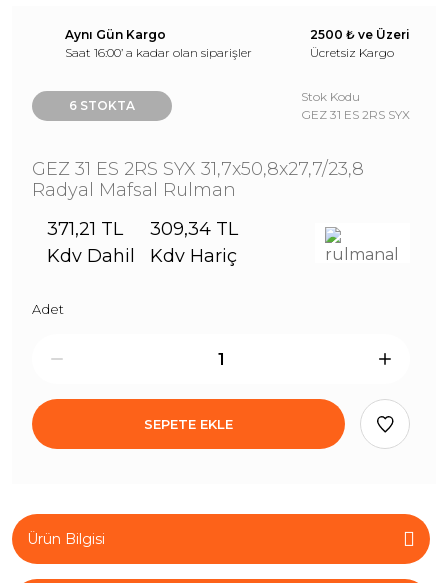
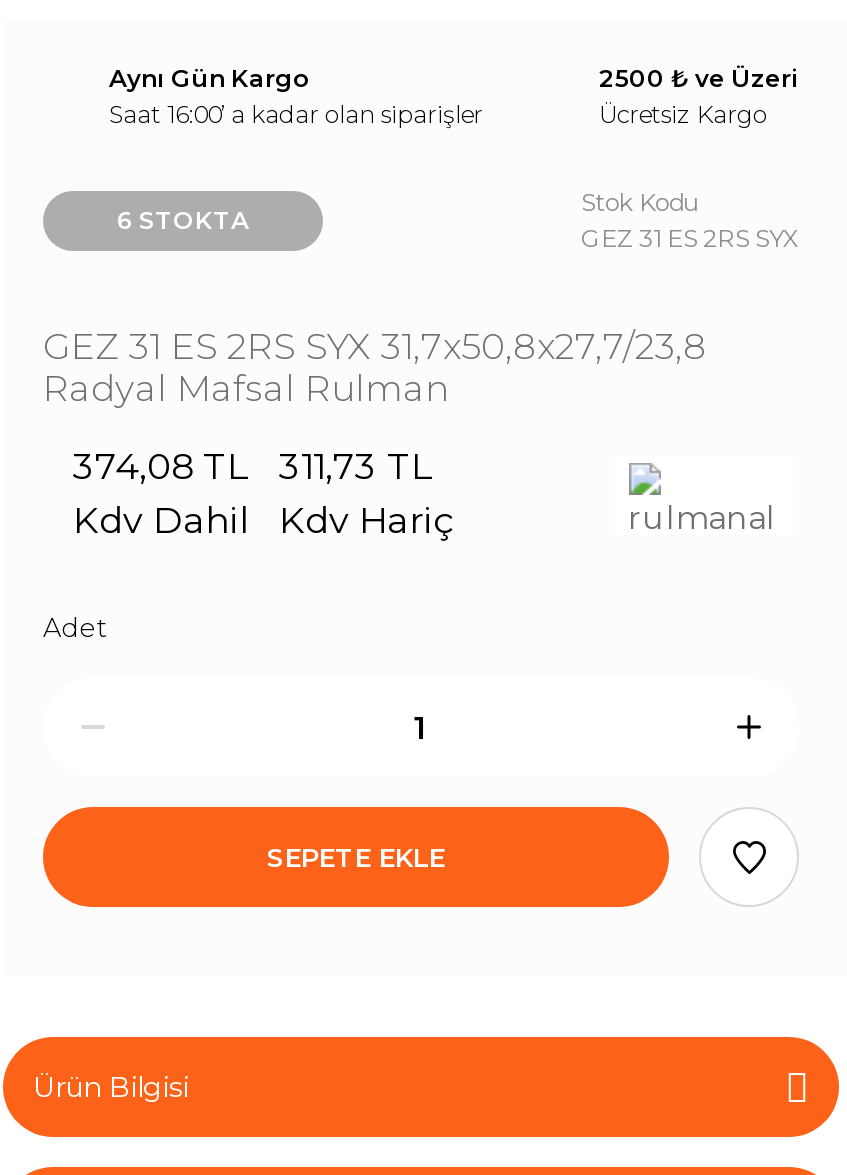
[47,218,123,240] 371,21 TL -> [73,445,247,489] 374,08 TL
[150,218,238,240] 309,34 TL -> [279,445,431,489] 311,73 TL

